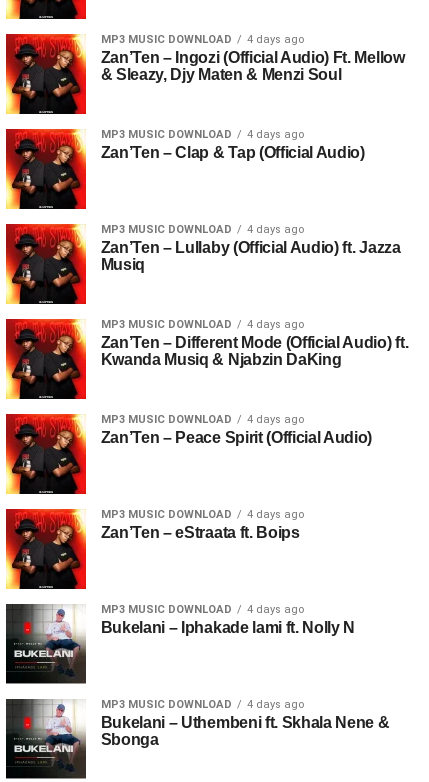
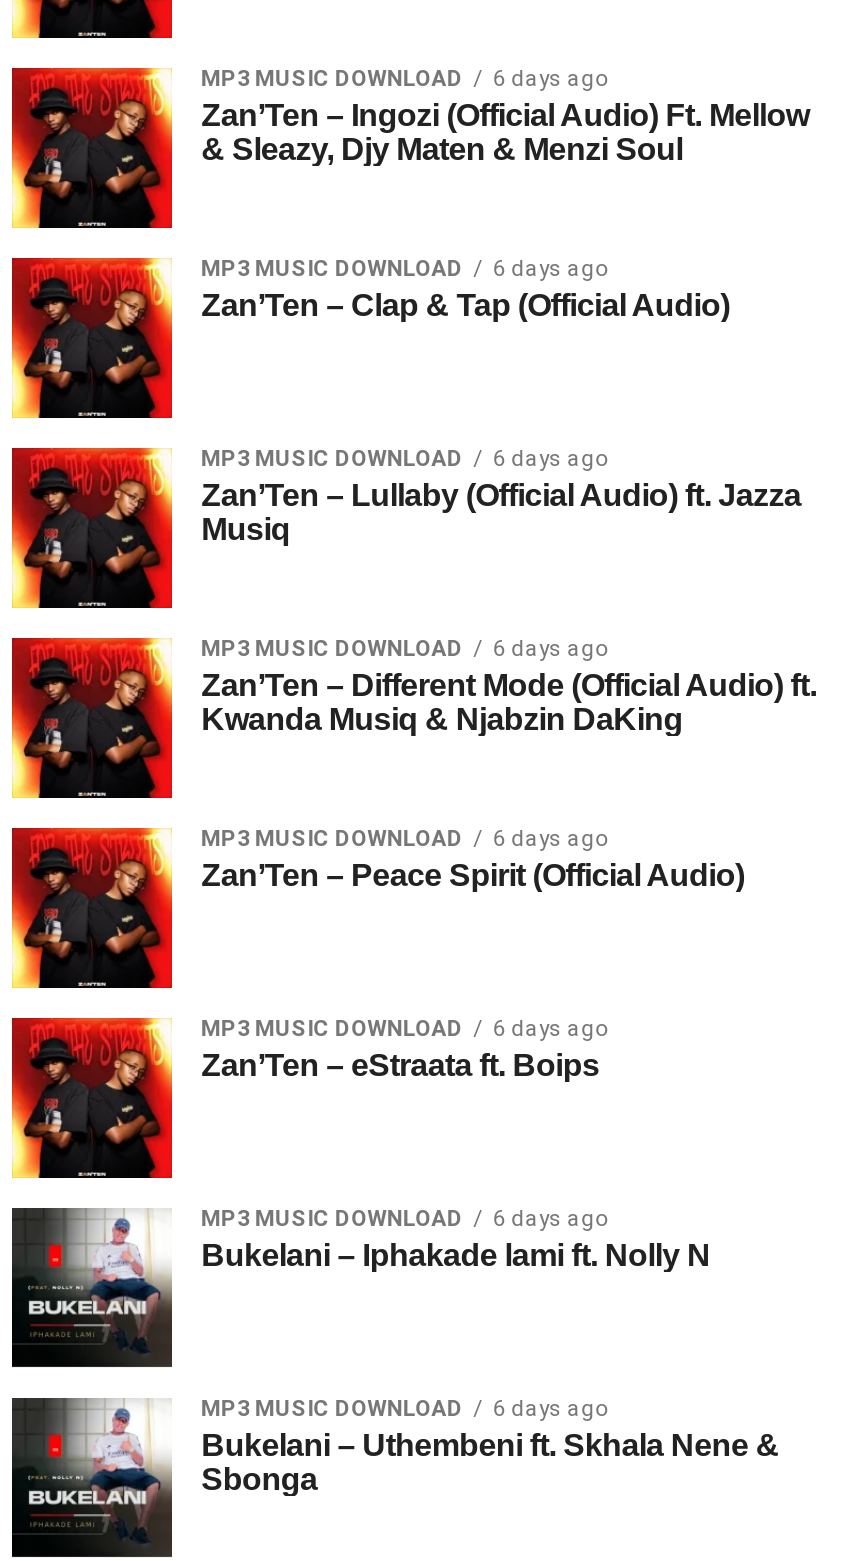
[101,33,304,46] MP3 MUSIC DOWNLOAD 4 days ago -> [201,66,607,92] MP3 MUSIC DOWNLOAD 6 days ago
[101,128,304,141] MP3 MUSIC DOWNLOAD 4 days ago -> [201,256,607,282] MP3 MUSIC DOWNLOAD 6 days ago
[101,223,304,236] MP3 MUSIC DOWNLOAD 4 days ago -> [201,446,607,472] MP3 MUSIC DOWNLOAD 6 days ago
[101,318,304,331] MP3 MUSIC DOWNLOAD 4 days ago -> [201,636,607,662] MP3 MUSIC DOWNLOAD 6 days ago
[101,413,304,426] MP3 MUSIC DOWNLOAD 4 days ago -> [201,826,607,852] MP3 MUSIC DOWNLOAD 6 days ago
[101,508,304,521] MP3 MUSIC DOWNLOAD 4 days ago -> [201,1016,607,1042] MP3 MUSIC DOWNLOAD 6 days ago
[101,603,304,616] MP3 MUSIC DOWNLOAD 4 days ago -> [201,1206,607,1232] MP3 MUSIC DOWNLOAD 6 days ago
[101,698,304,711] MP3 MUSIC DOWNLOAD 4 days ago -> [201,1396,607,1422] MP3 MUSIC DOWNLOAD 6 days ago

